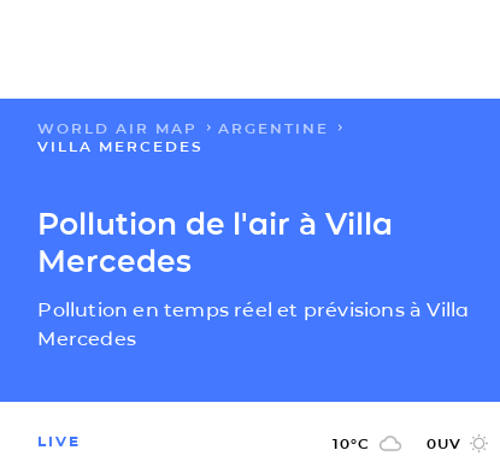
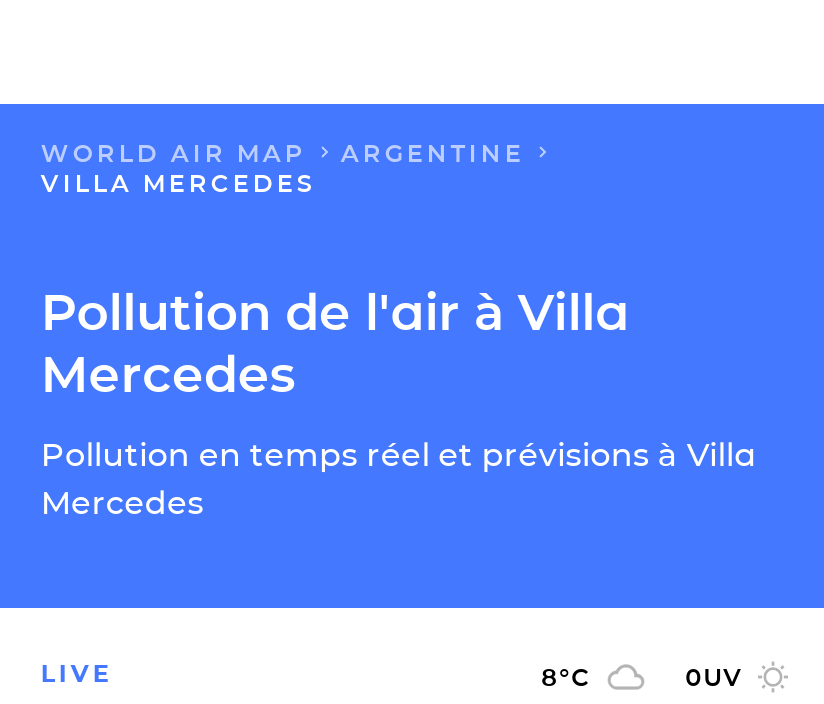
[332,434,370,452] 10°C -> [541,662,591,692] 8°C

